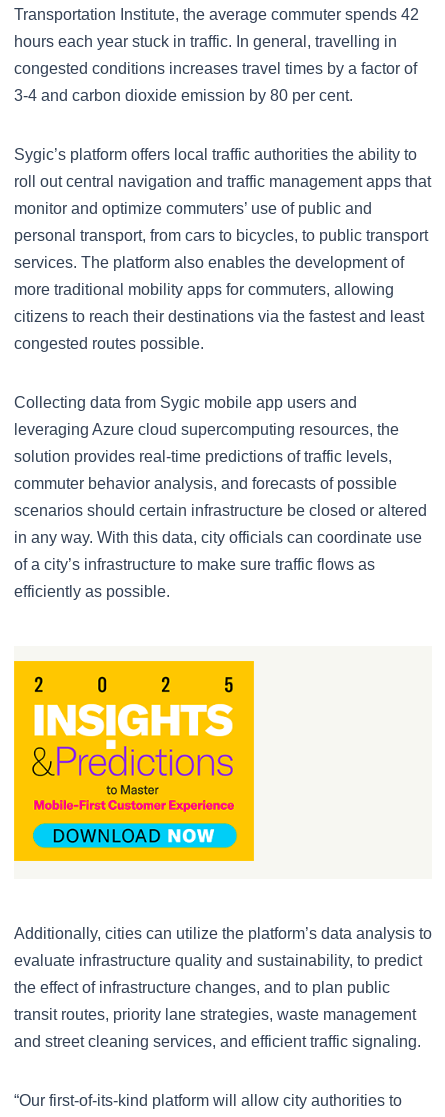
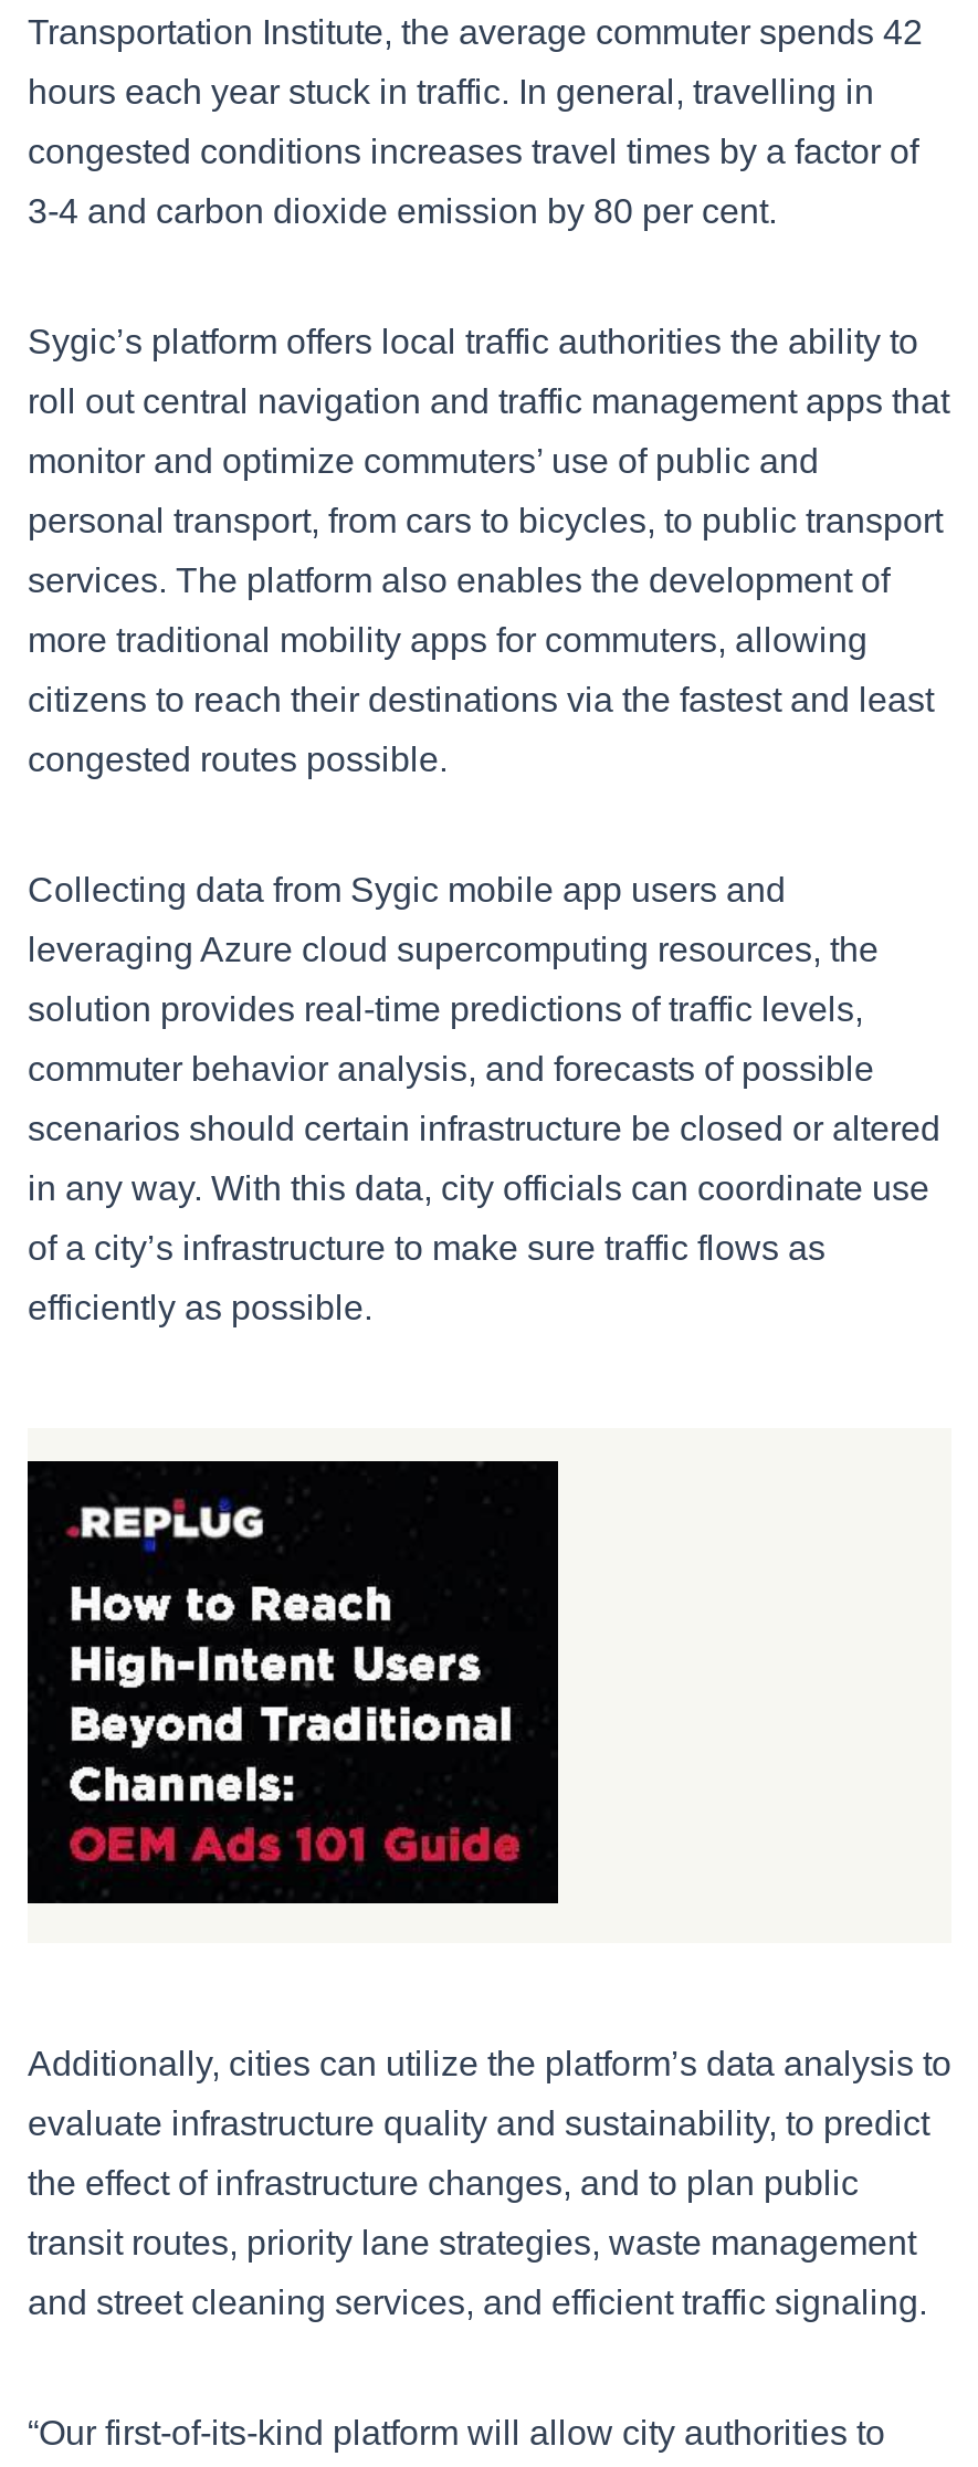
[13,660,255,862] [image] -> [25,1459,560,1906] [image]

